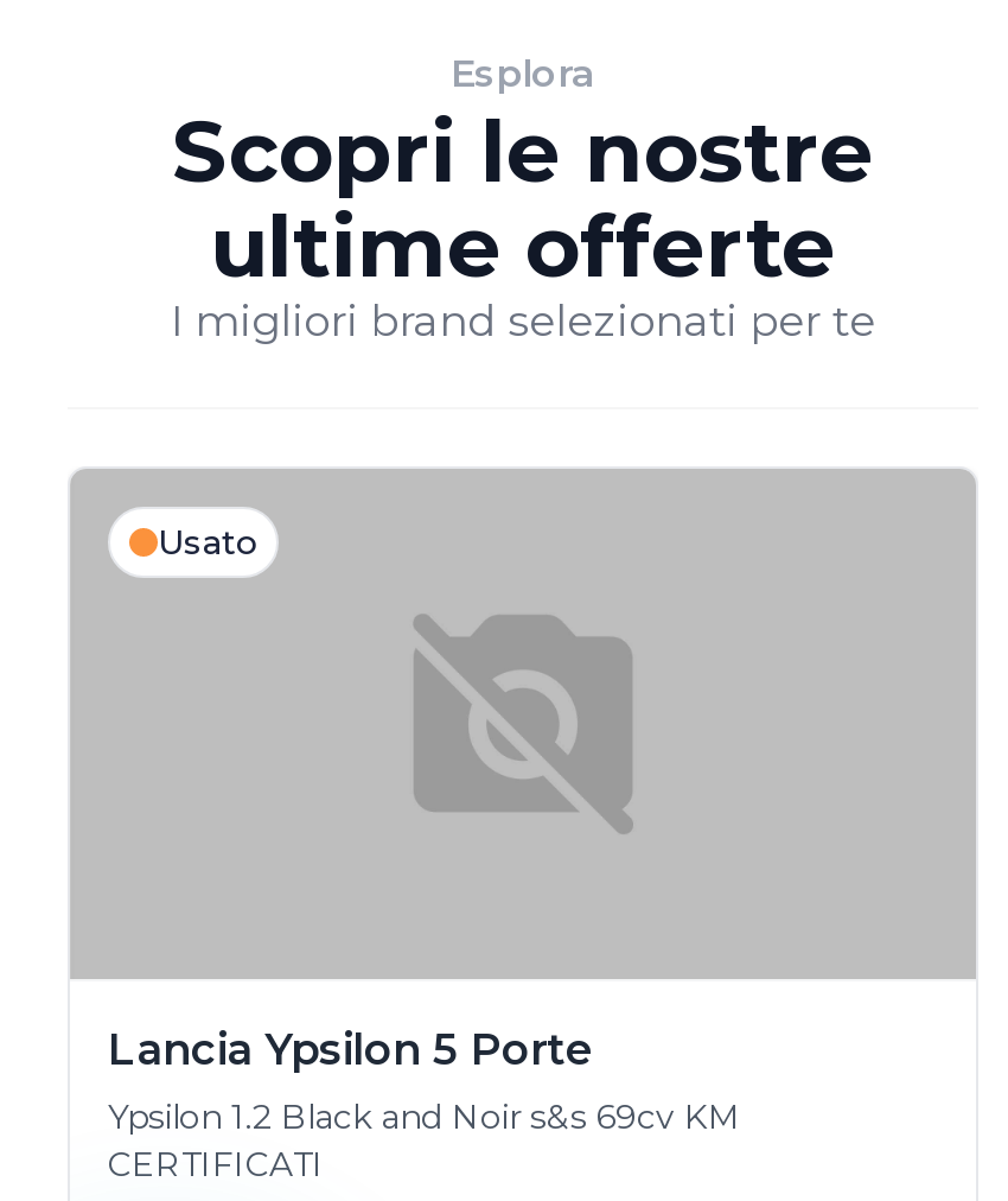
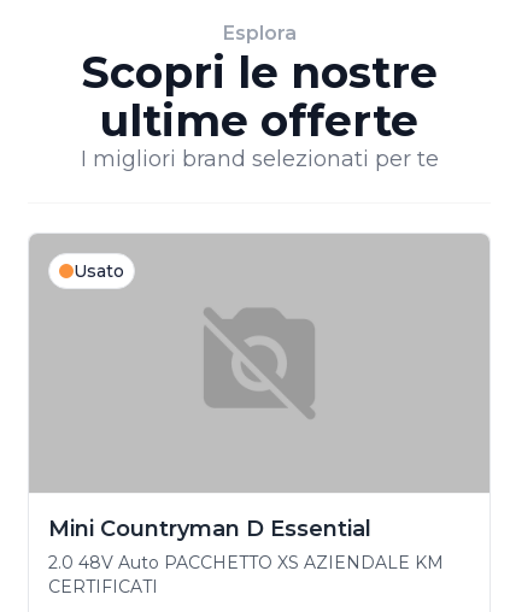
[108,1024,741,1138] Lancia Ypsilon 5 Porte | Ypsilon 1.2 Black and Noir s&s 69cv KM -> [48,515,444,573] Mini Countryman D Essential | 2.0 48V Auto PACCHETTO XS AZIENDALE KM

